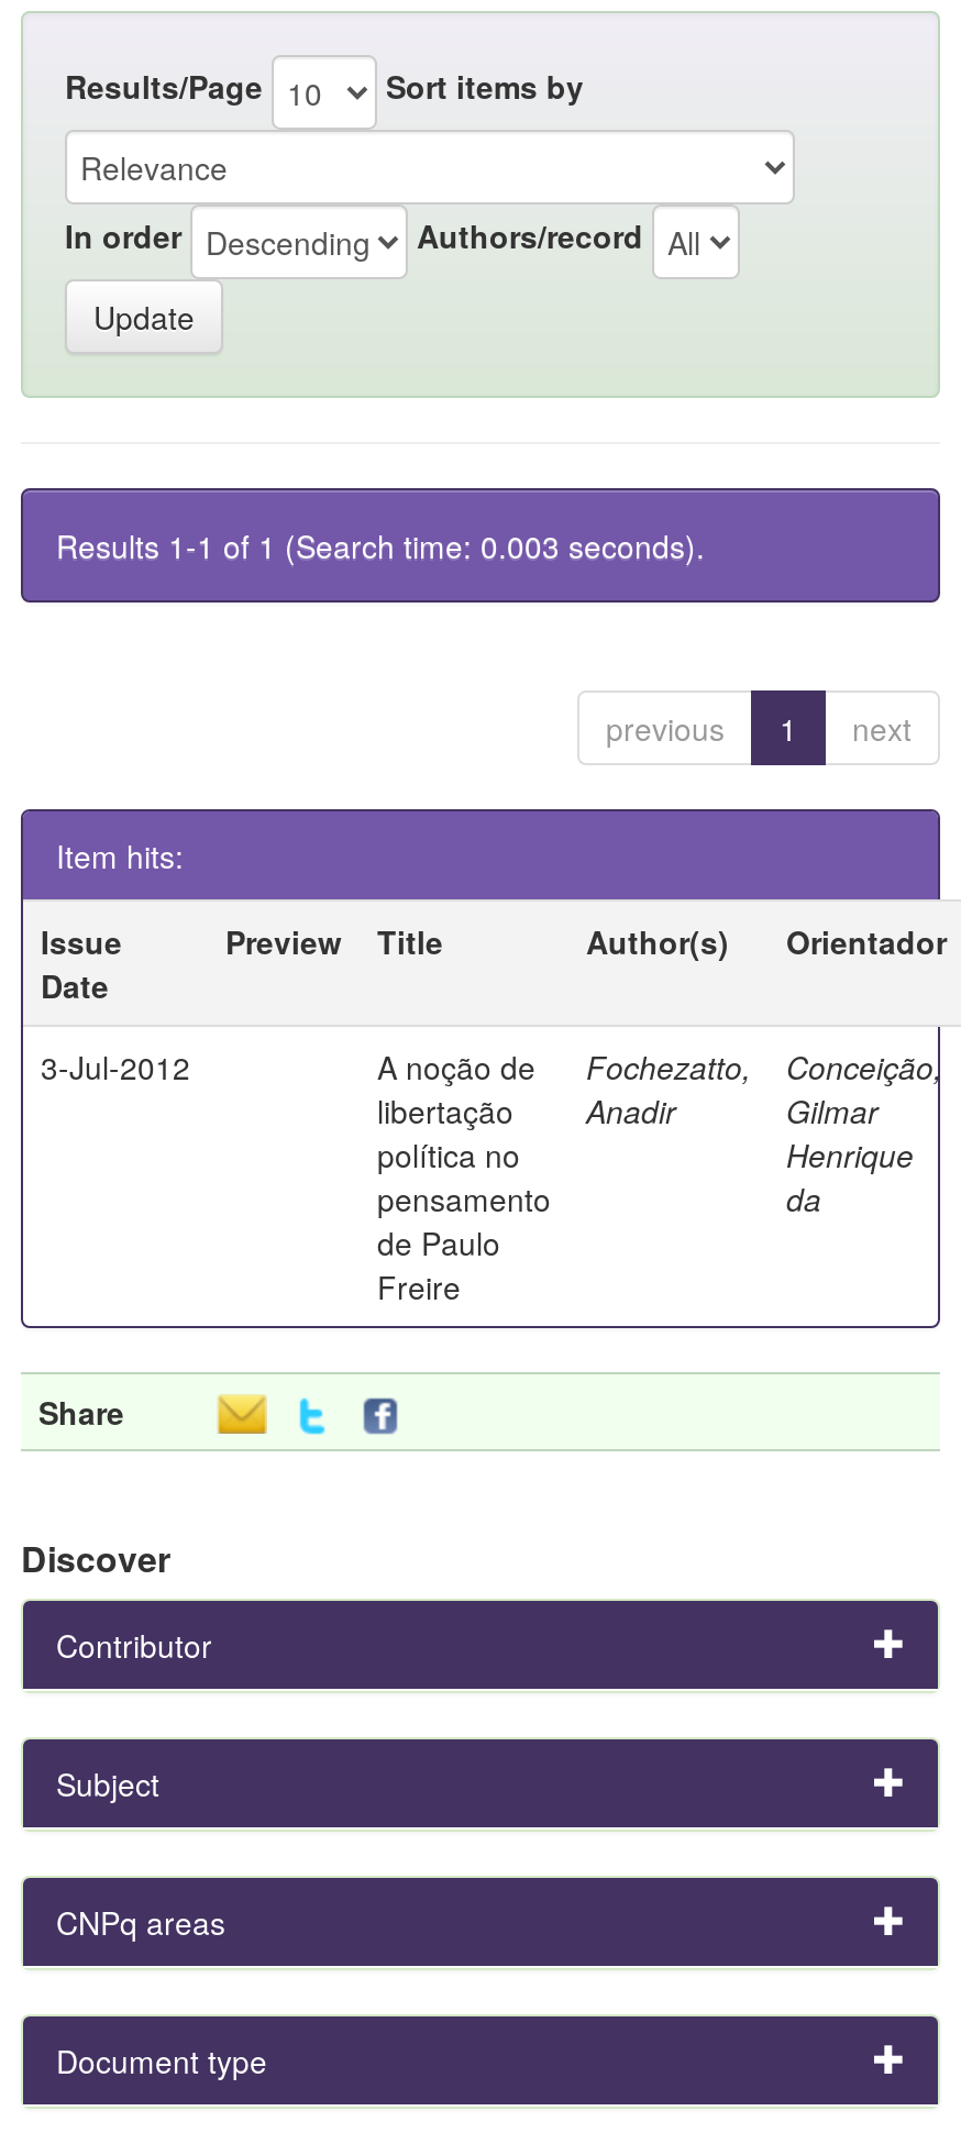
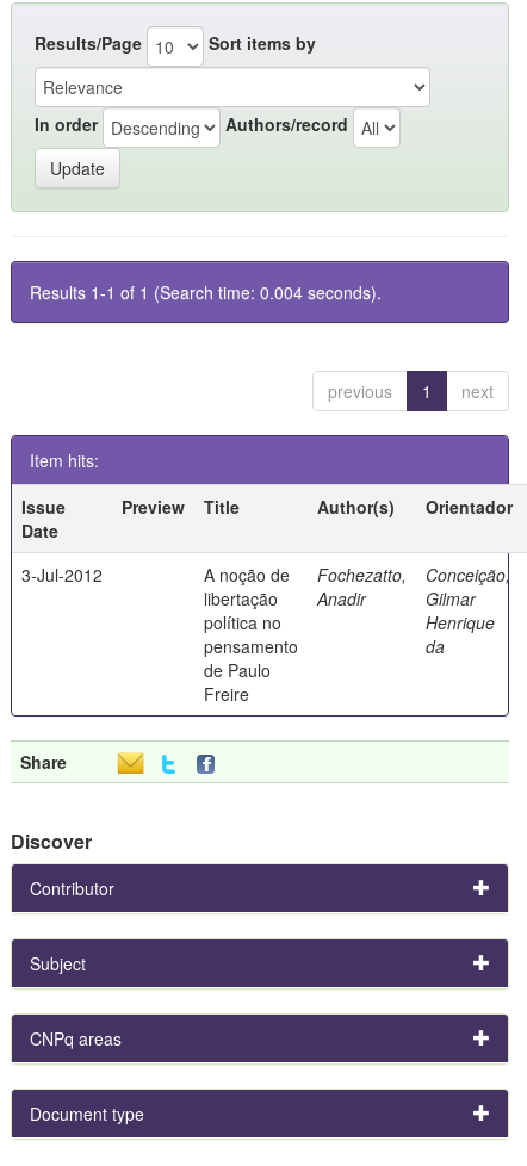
[56,522,705,566] Results 1-1 of 1 (Search time: 0.003 seconds). -> [30,280,382,304] Results 1-1 of 1 (Search time: 0.004 seconds).

